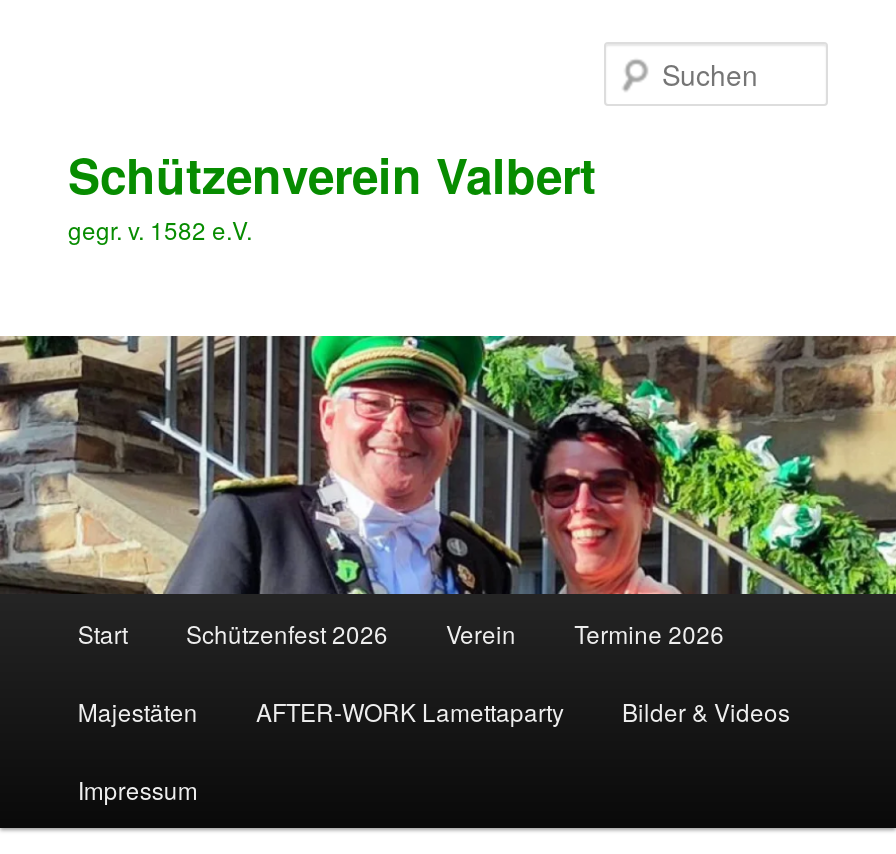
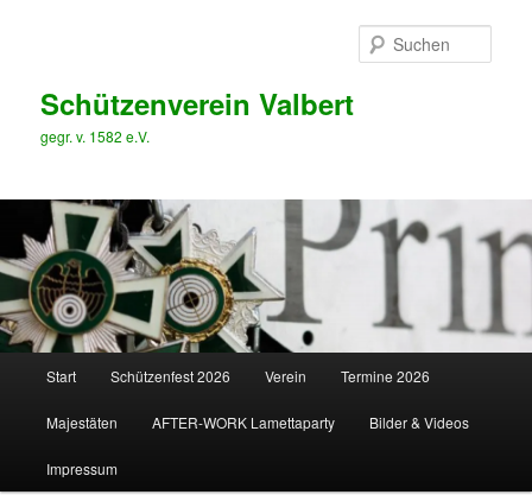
[6,334,890,596] [image] -> [4,198,528,354] [image]

